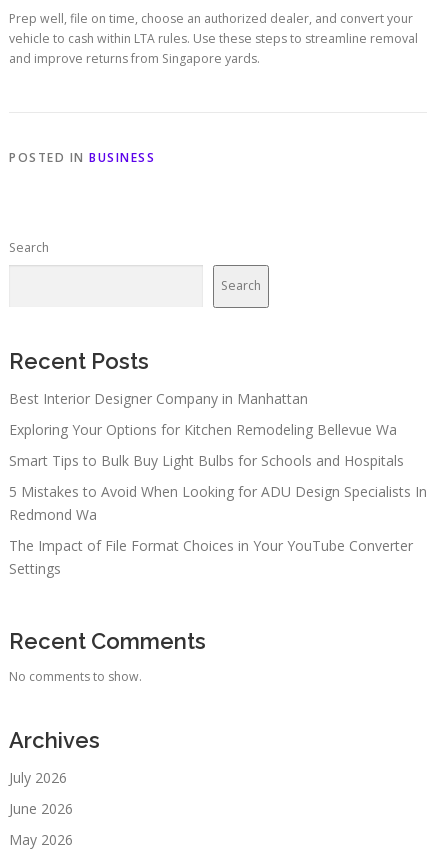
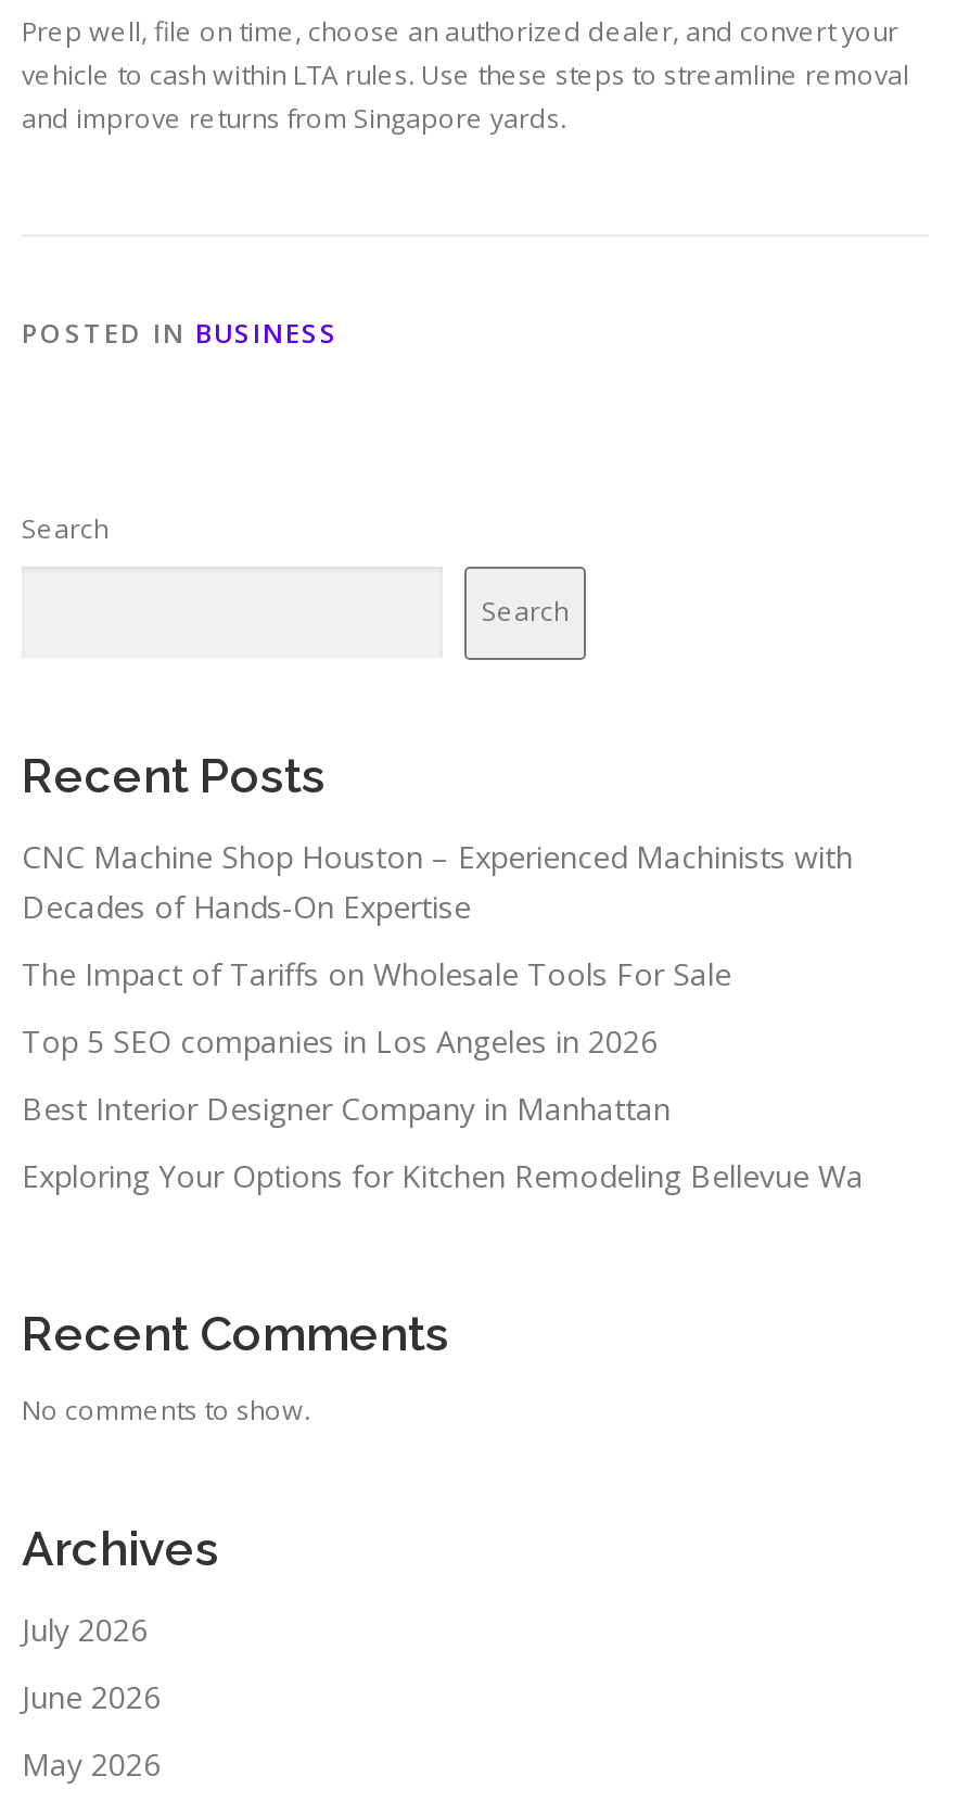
none -> [22,836,853,1061] CNC Machine Shop Houston – Experienced Machinists with | Decades of Hands-On Expertise | The Impact of Tariffs on Wholesale Tools For Sale | Top 5 SEO companies in Los Angeles in 2026
moved [9,389,397,439] -> [22,1087,864,1196]: Best Interior Designer Company in Manhattan | Exploring Your Options for Kitchen Remodeling Bellevue Wa
[9,451,427,578] Smart Tips to Bulk Buy Light Bulbs for Schools and Hospitals | 5 Mistakes to Avoid When Looking for ADU Design Specialists In | Redmond Wa | The Impact of File Format Choices in Your YouTube Converter | Settings -> none

